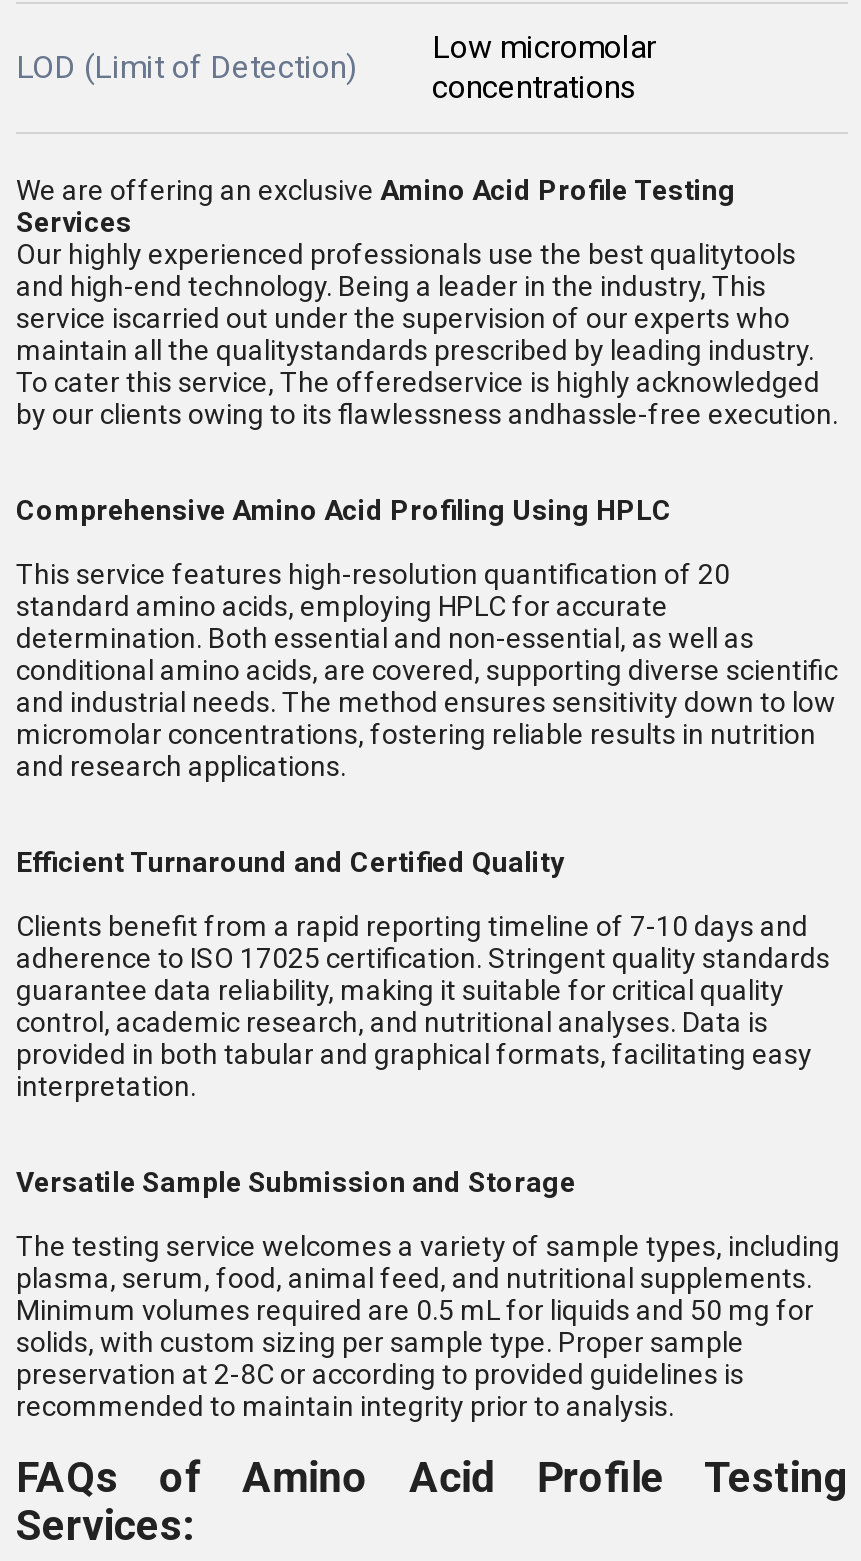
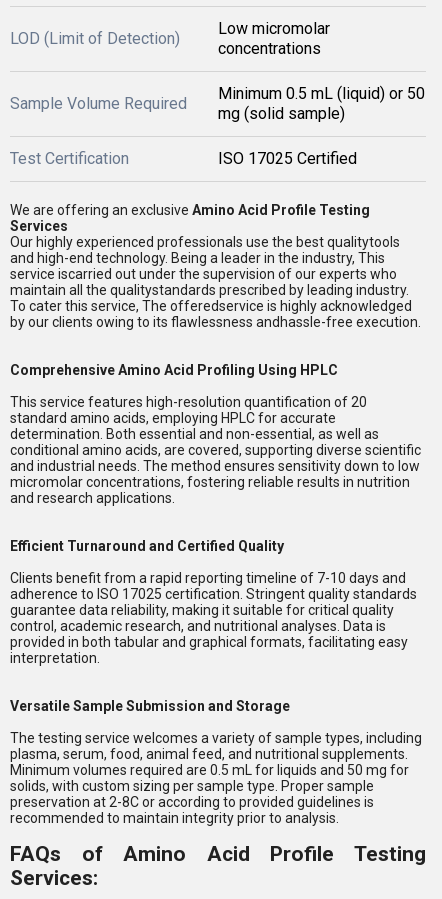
none -> [10,94,187,113] Sample Volume Required
none -> [10,84,425,168] Minimum 0.5 mL (liquid) or 50 | mg (solid sample) | Test Certification | ISO 17025 Certified

